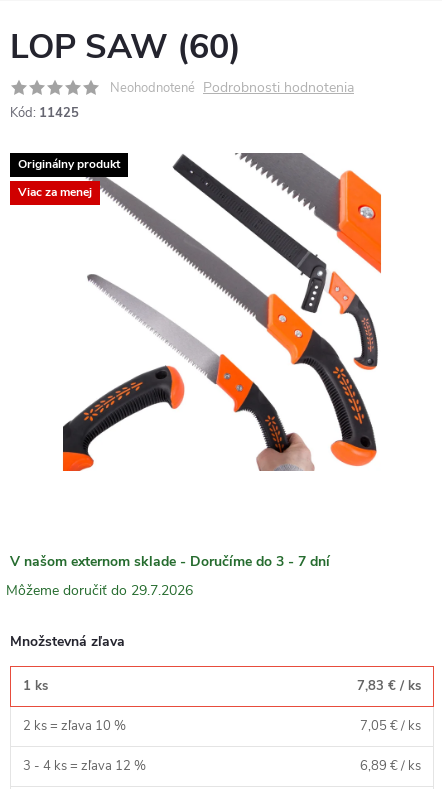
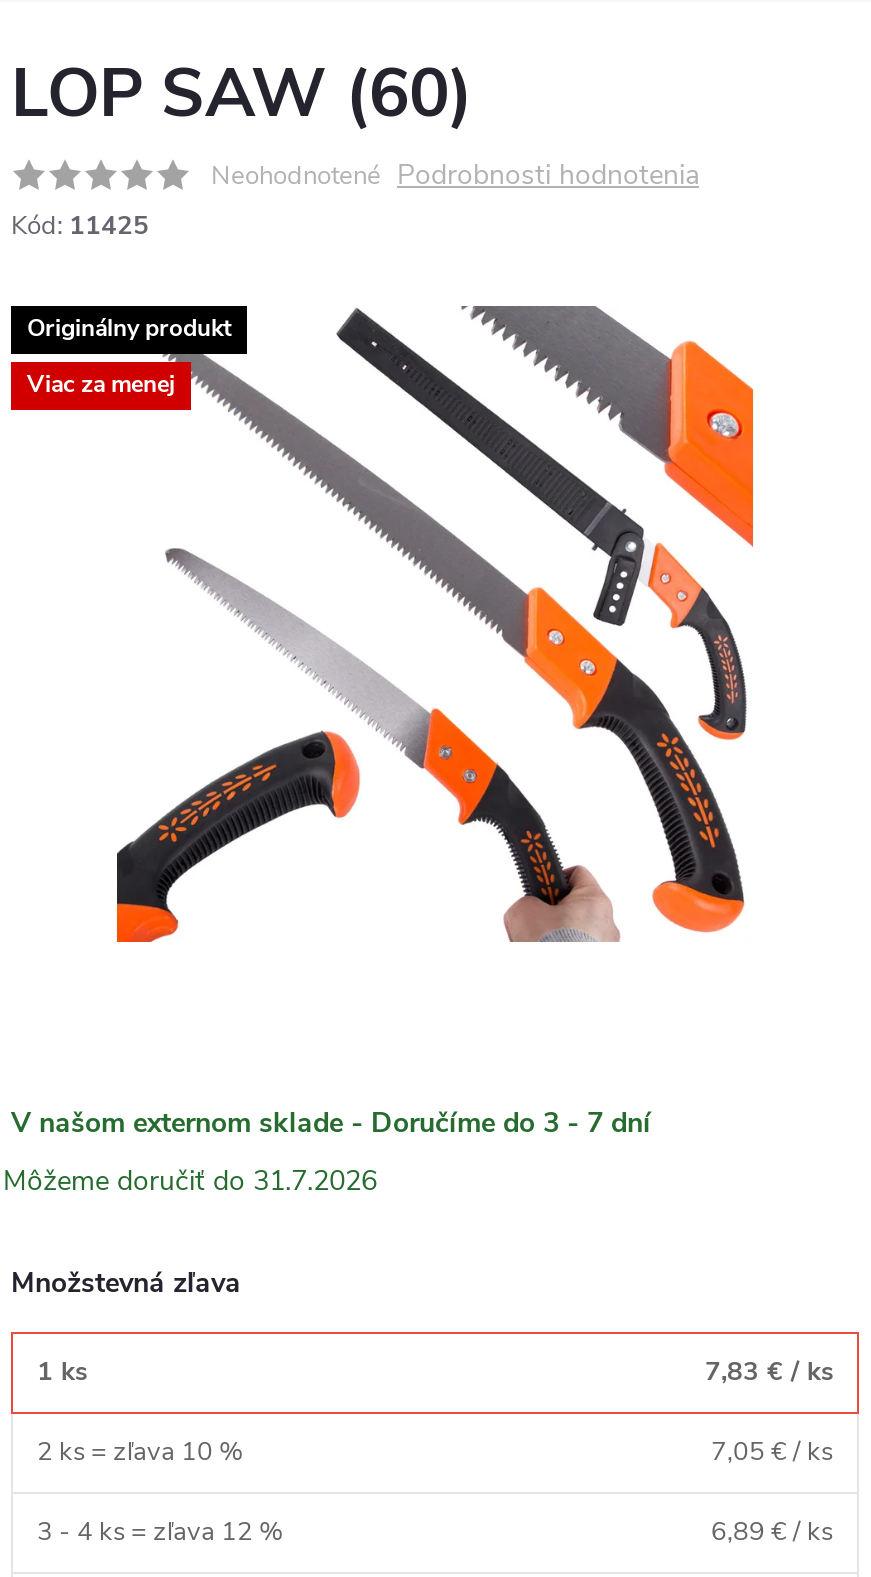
[131,581,193,600] 29.7.2026 -> [253,1161,377,1199] 31.7.2026

